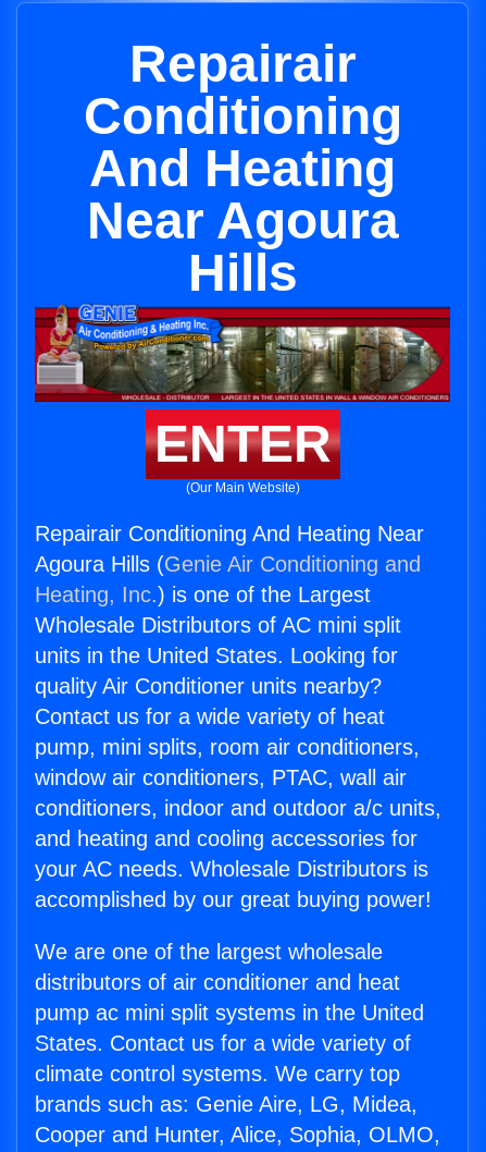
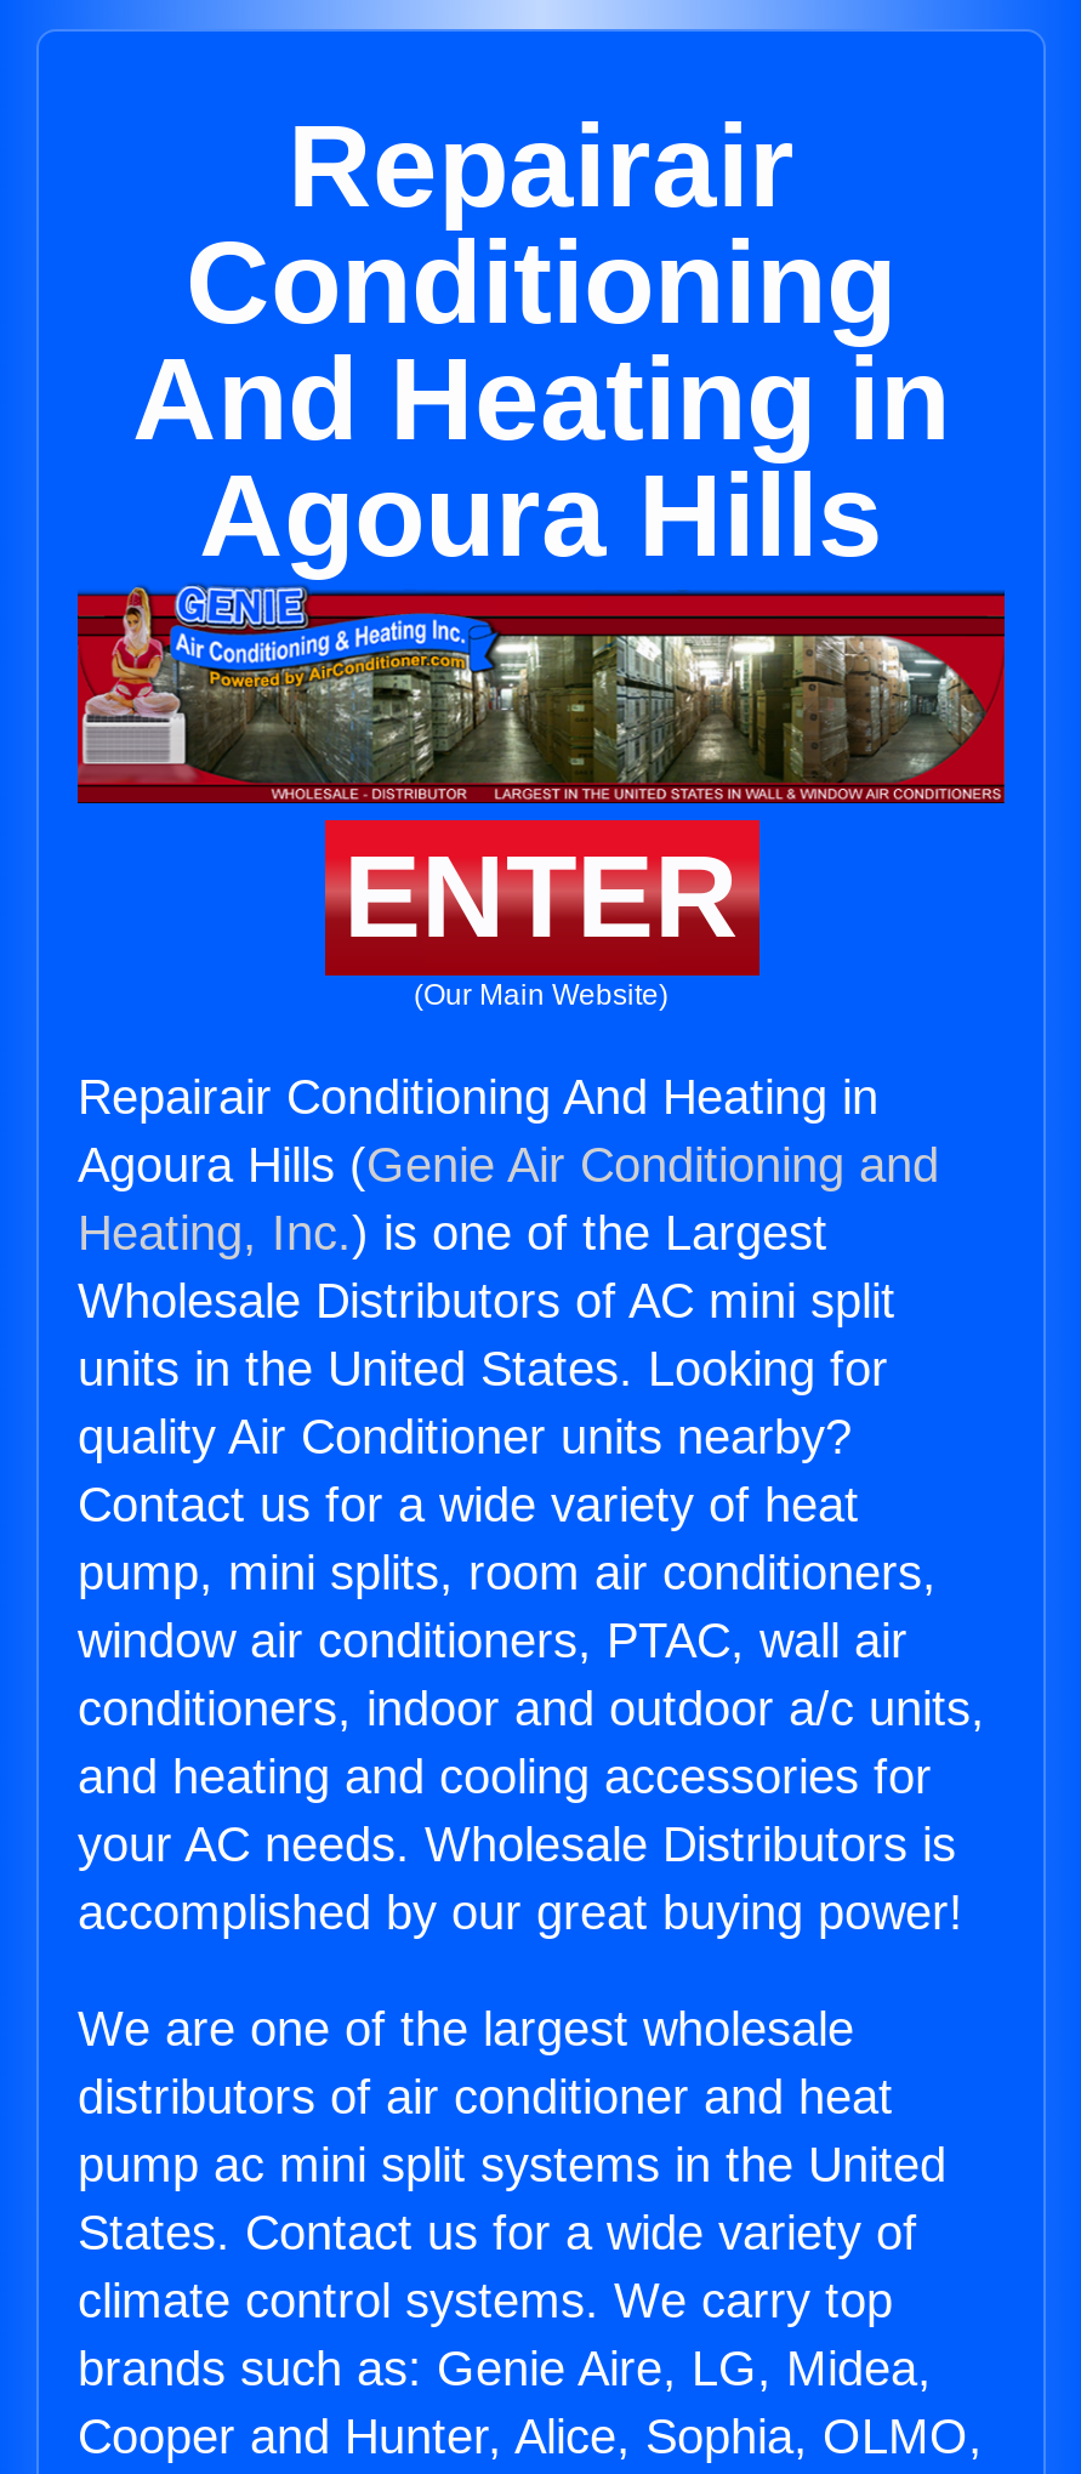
[86,139,398,302] And Heating | Near Agoura | Hills -> [132,335,950,580] And Heating in | Agoura Hills
[35,522,424,546] Repairair Conditioning And Heating Near -> [78,1070,878,1124] Repairair Conditioning And Heating in

